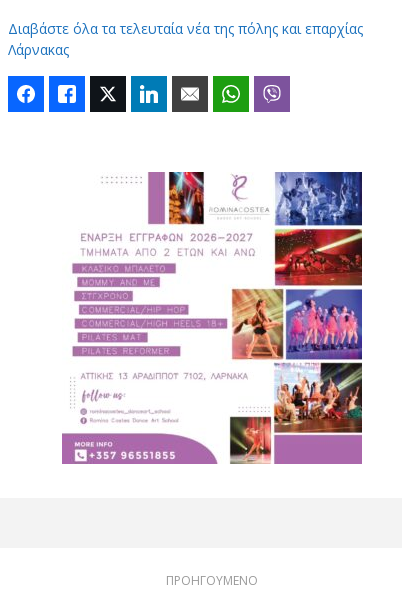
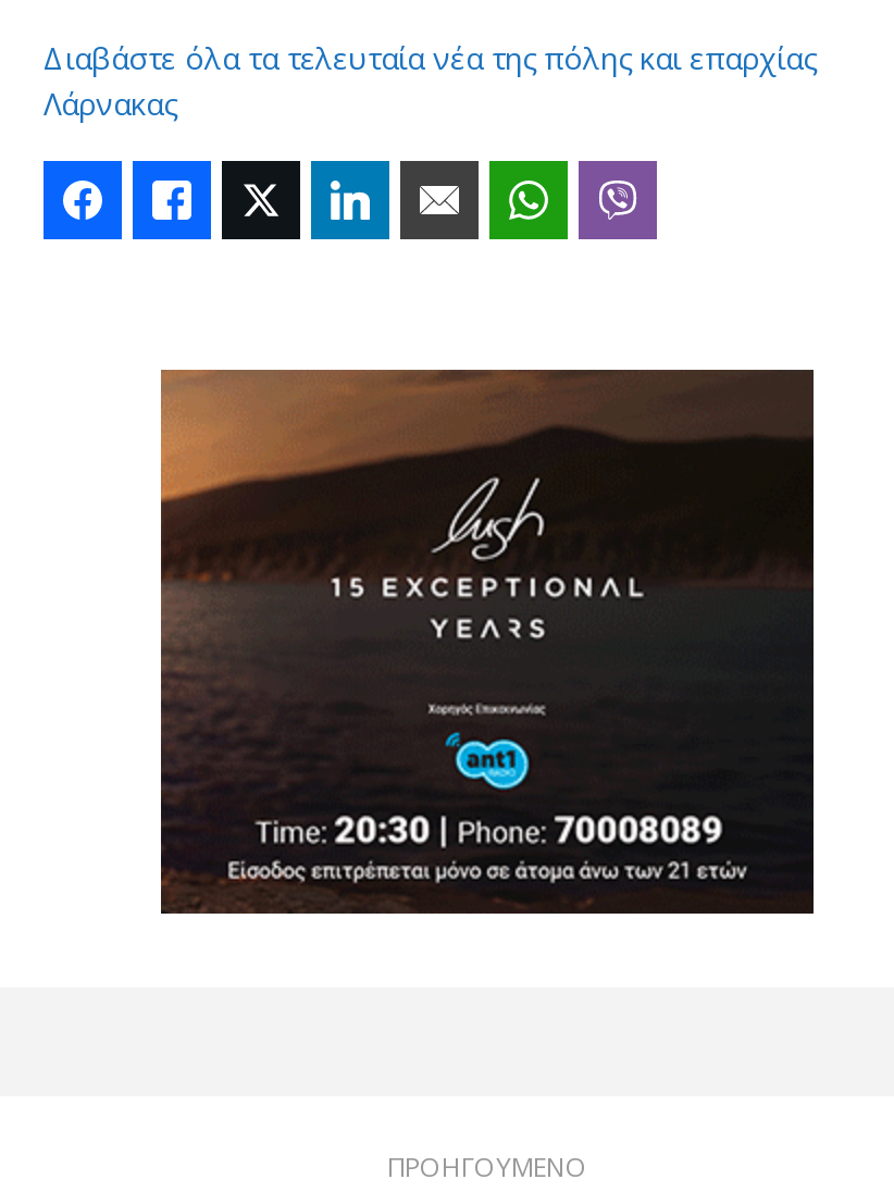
[61,171,363,465] [image] -> [159,368,816,916] [image]

